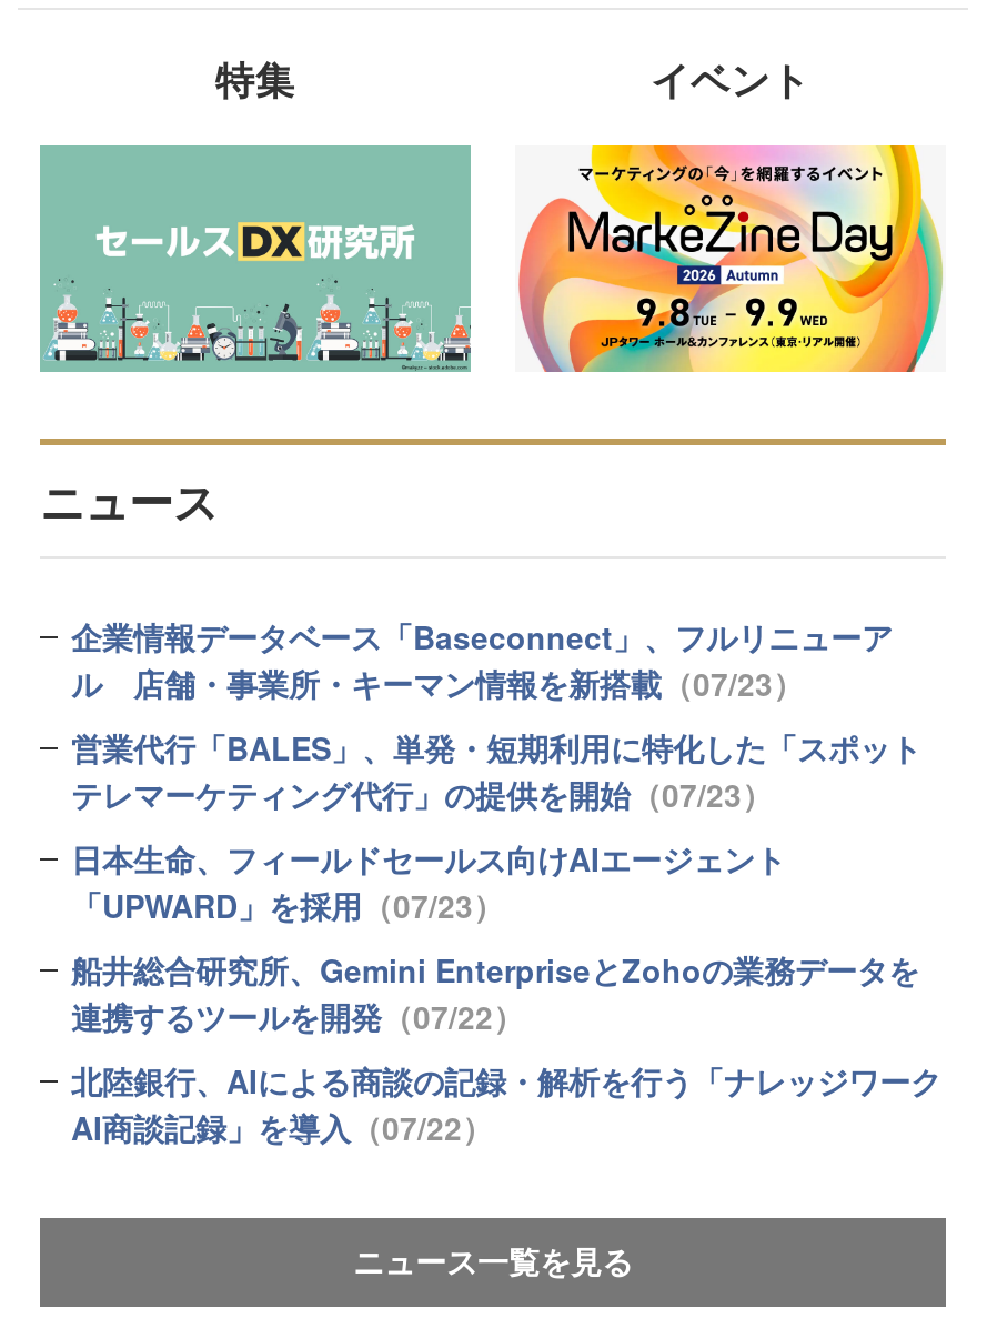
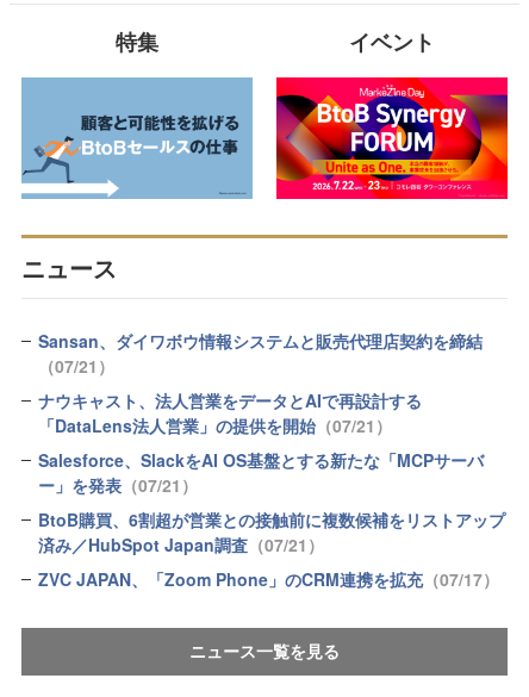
[38,145,473,372] [image] -> [21,80,253,199] [image]
[515,143,946,374] [image] -> [275,76,509,200] [image]
[71,614,941,1149] 企業情報データベース「Baseconnect」、フルリニューア | ル 店舗・事業所・キーマン情報を新搭載（07/23） | 営業代行「BALES」、単発・短期利用に特化した「スポット | テレマーケティング代行」の提供を開始（07/23） | 日本生命、フィールドセールス向けAIエージェント | 「UPWARD」を採用（07/23） | 船井総合研究所、Gemini EnterpriseとZohoの業務データを | 連携するツールを開発（07/22） | 北陸銀行、AIによる商談の記録・解析を行う「ナレッジワーク | AI商談記録」を導入（07/22） -> [38,329,505,591] Sansan、ダイワボウ情報システムと販売代理店契約を締結 | （07/21） | ナウキャスト、法人営業をデータとAIで再設計する | 「DataLens法人営業」の提供を開始（07/21） | Salesforce、SlackをAI OS基盤とする新たな「MCPサーバ | ー」を発表（07/21） | BtoB購買、6割超が営業との接触前に複数候補をリストアップ | 済み／HubSpot Japan調査（07/21） | ZVC JAPAN、「Zoom Phone」のCRM連携を拡充（07/17）

